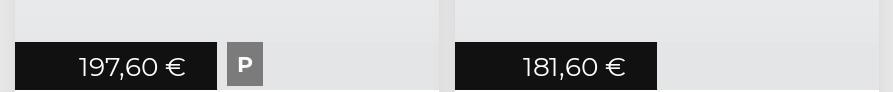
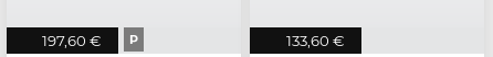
[523,49,627,81] 181,60 € -> [286,31,345,49] 133,60 €

